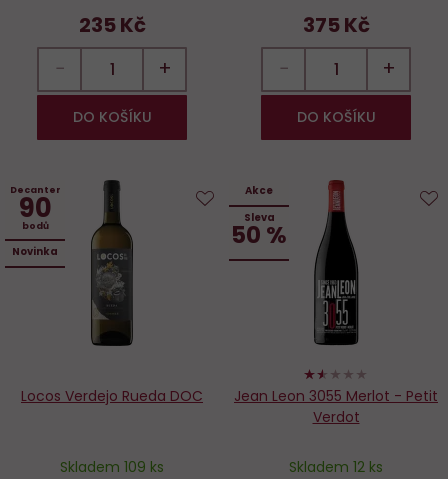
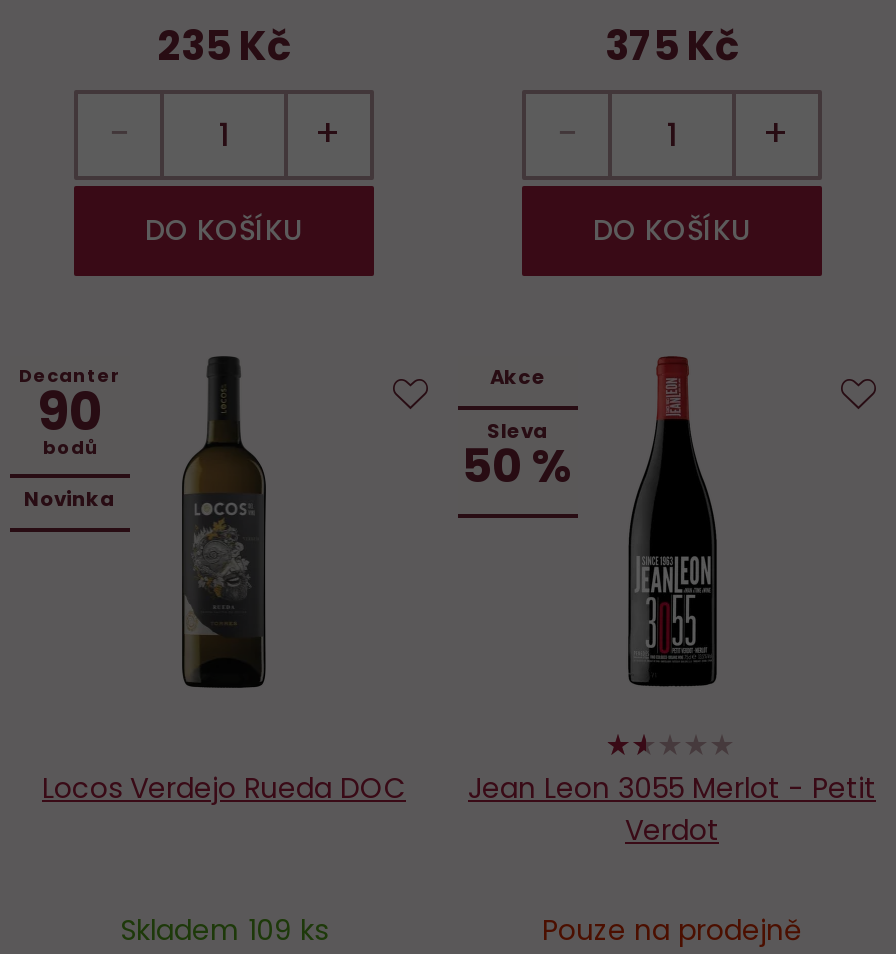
[289,457,383,477] Skladem 12 ks -> [542,910,802,950] Pouze na prodejně

